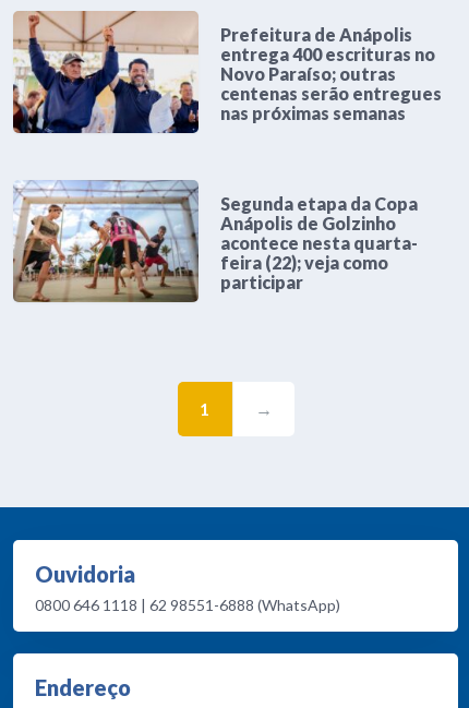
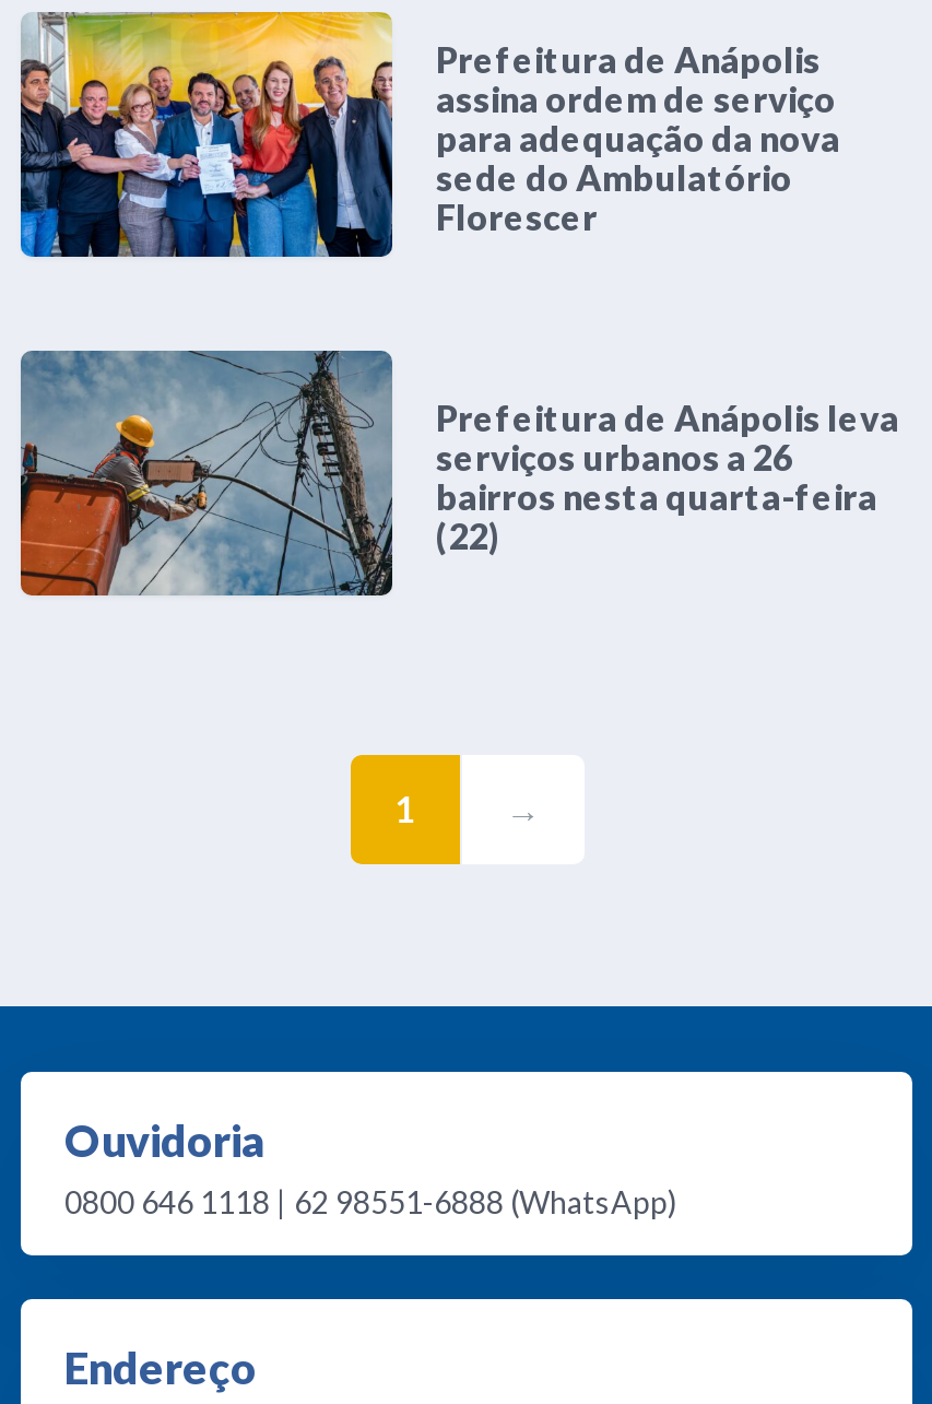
[12,11,442,134] [image] | entrega 400 escrituras no | Novo Paraíso; outras | centenas serão entregues | nas próximas semanas -> [19,12,840,259] [image] | assina ordem de serviço | para adequação da nova | sede do Ambulatório | Florescer
[13,180,418,302] [image] | Segunda etapa da Copa | Anápolis de Golzinho | acontece nesta quarta- | feira (22); veja como | participar -> [19,349,899,595] [image] | Prefeitura de Anápolis leva | serviços urbanos a 26 | bairros nesta quarta-feira | (22)

